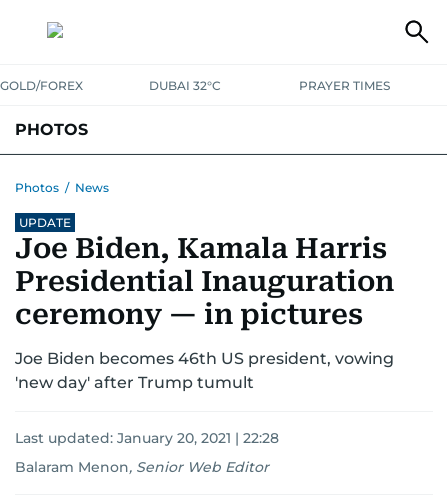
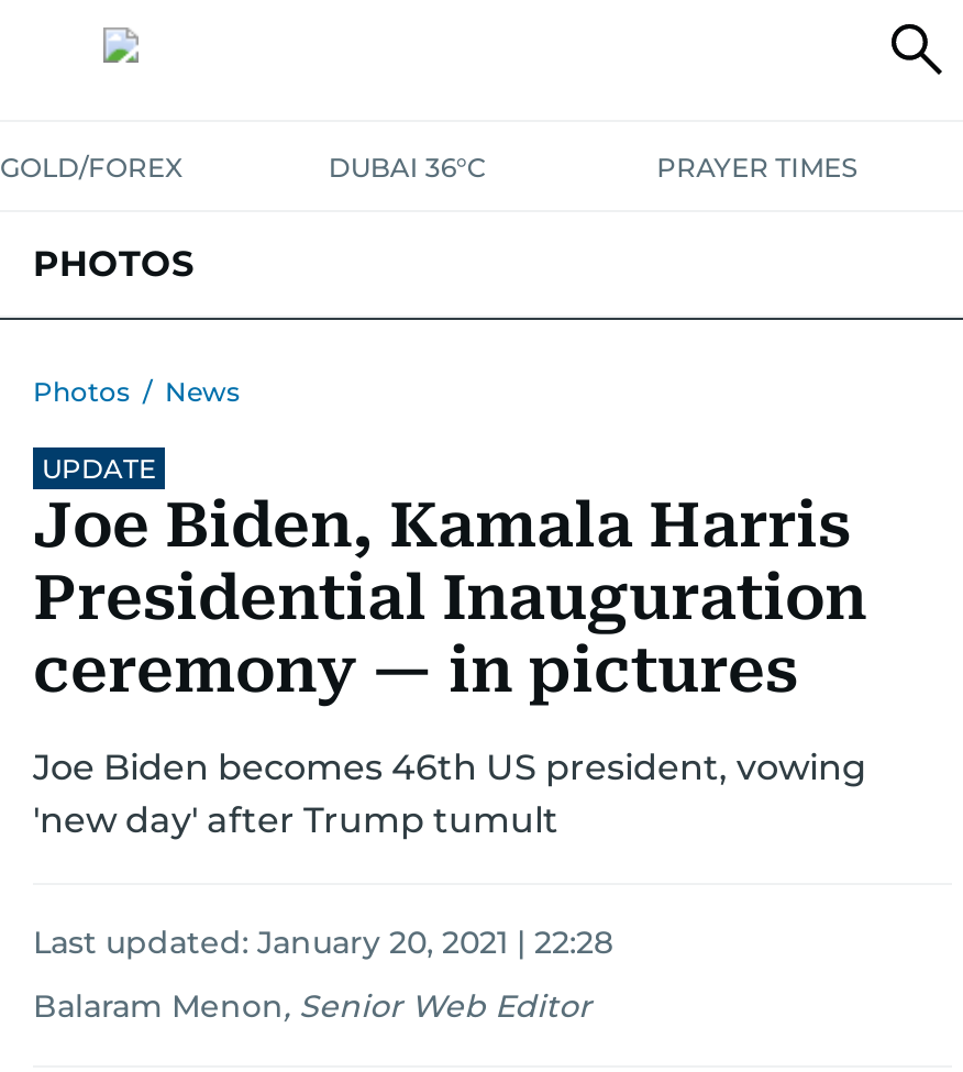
[149,78,221,93] DUBAI 32°C -> [328,151,487,184] DUBAI 36°C

